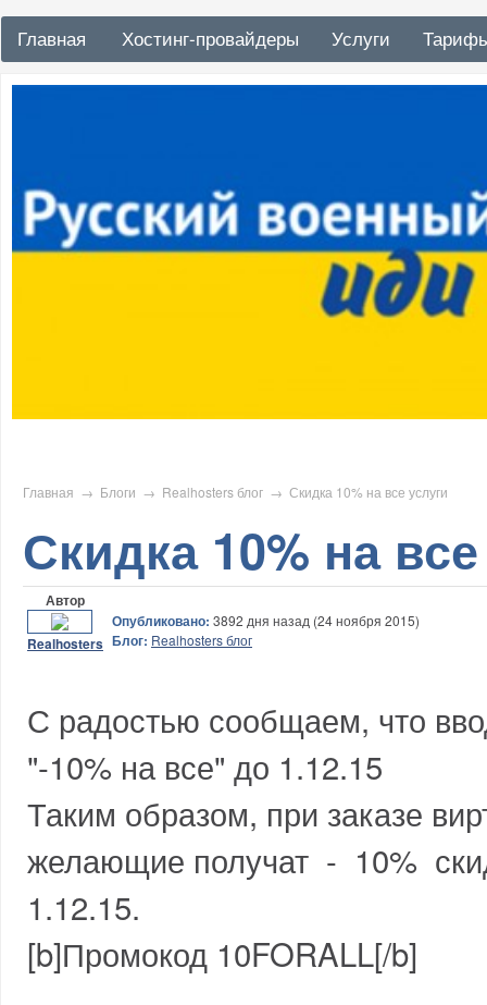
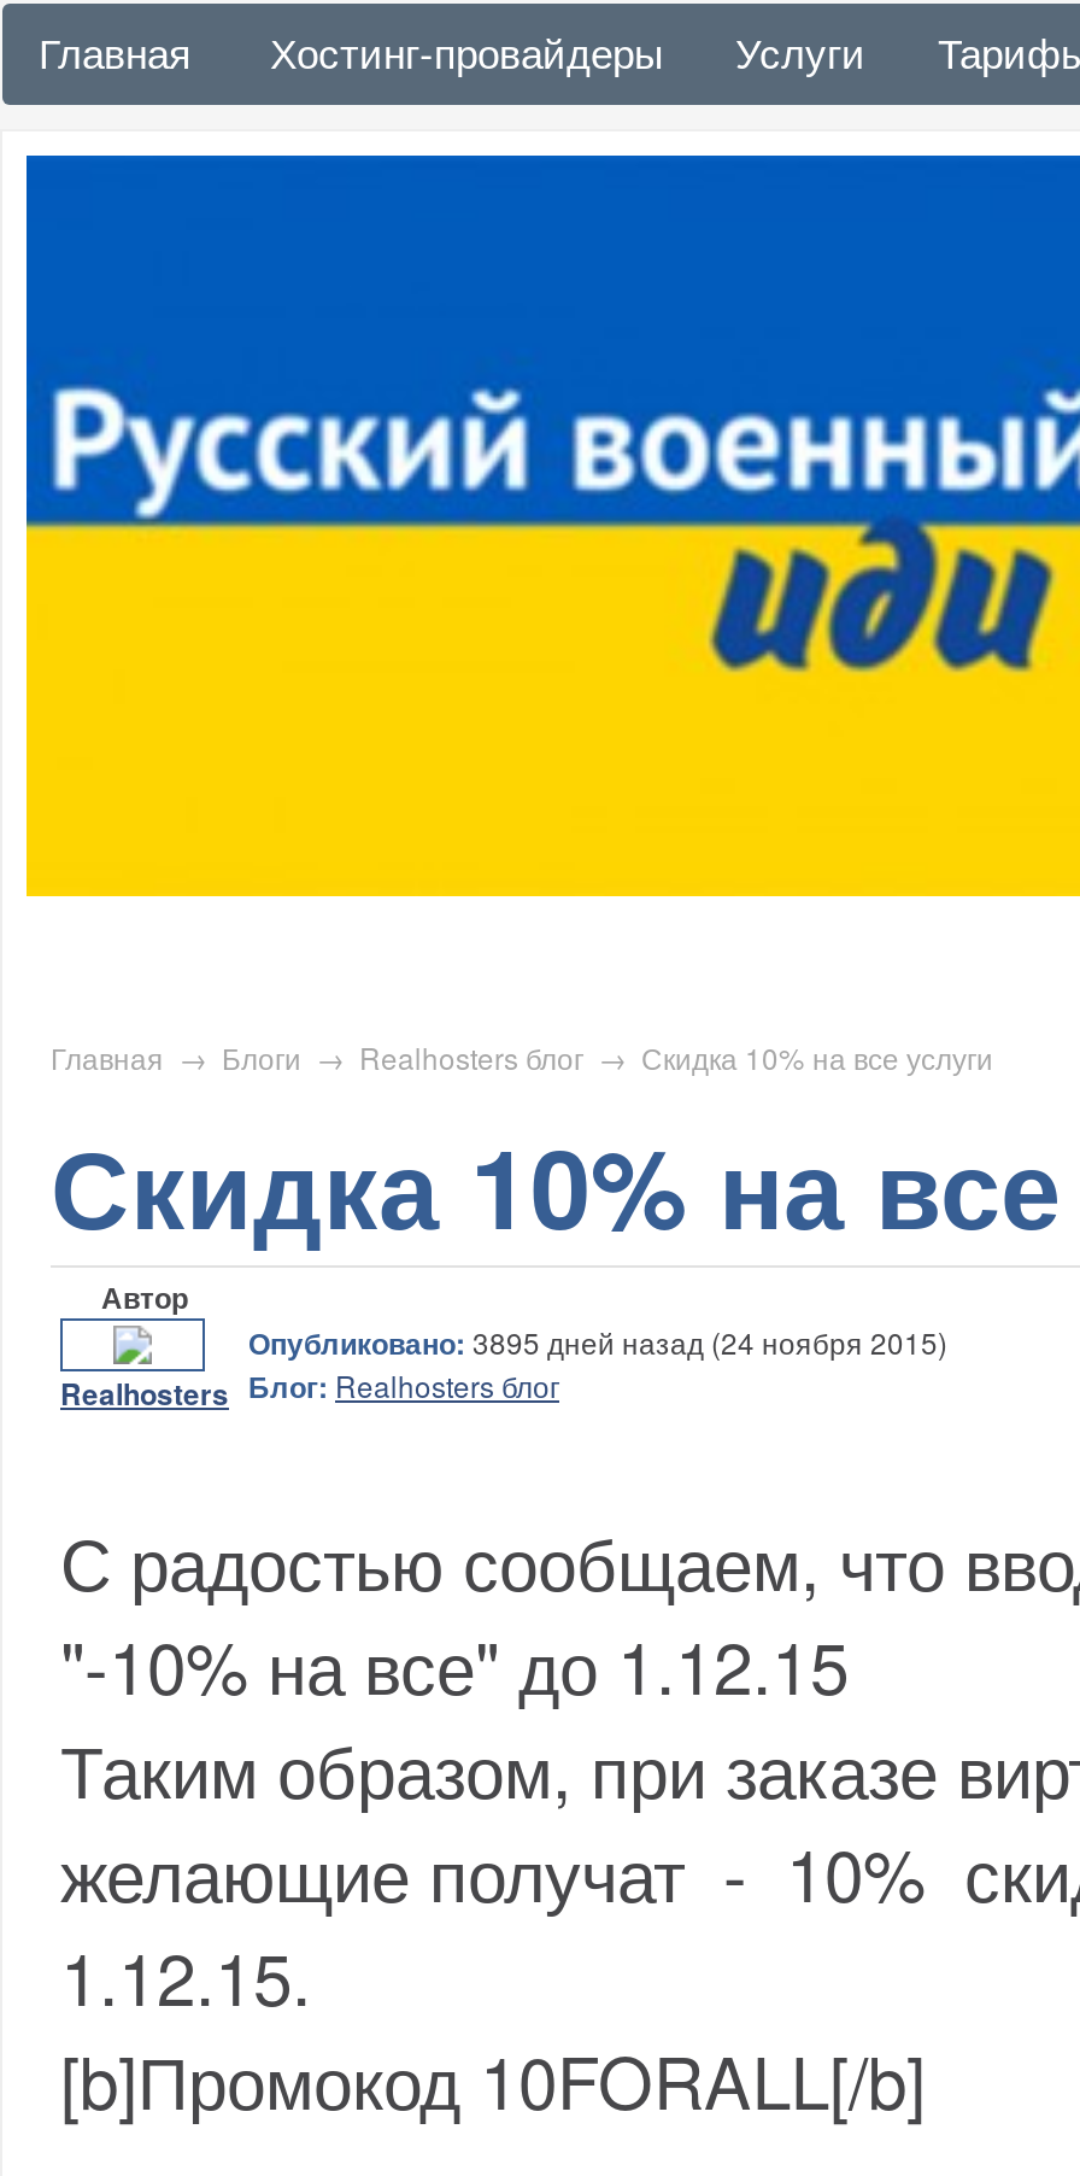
[112,611,420,630] Опубликовано: 3892 дня назад (24 ноября 2015) -> [248,1321,947,1364] Опубликовано: 3895 дней назад (24 ноября 2015)

